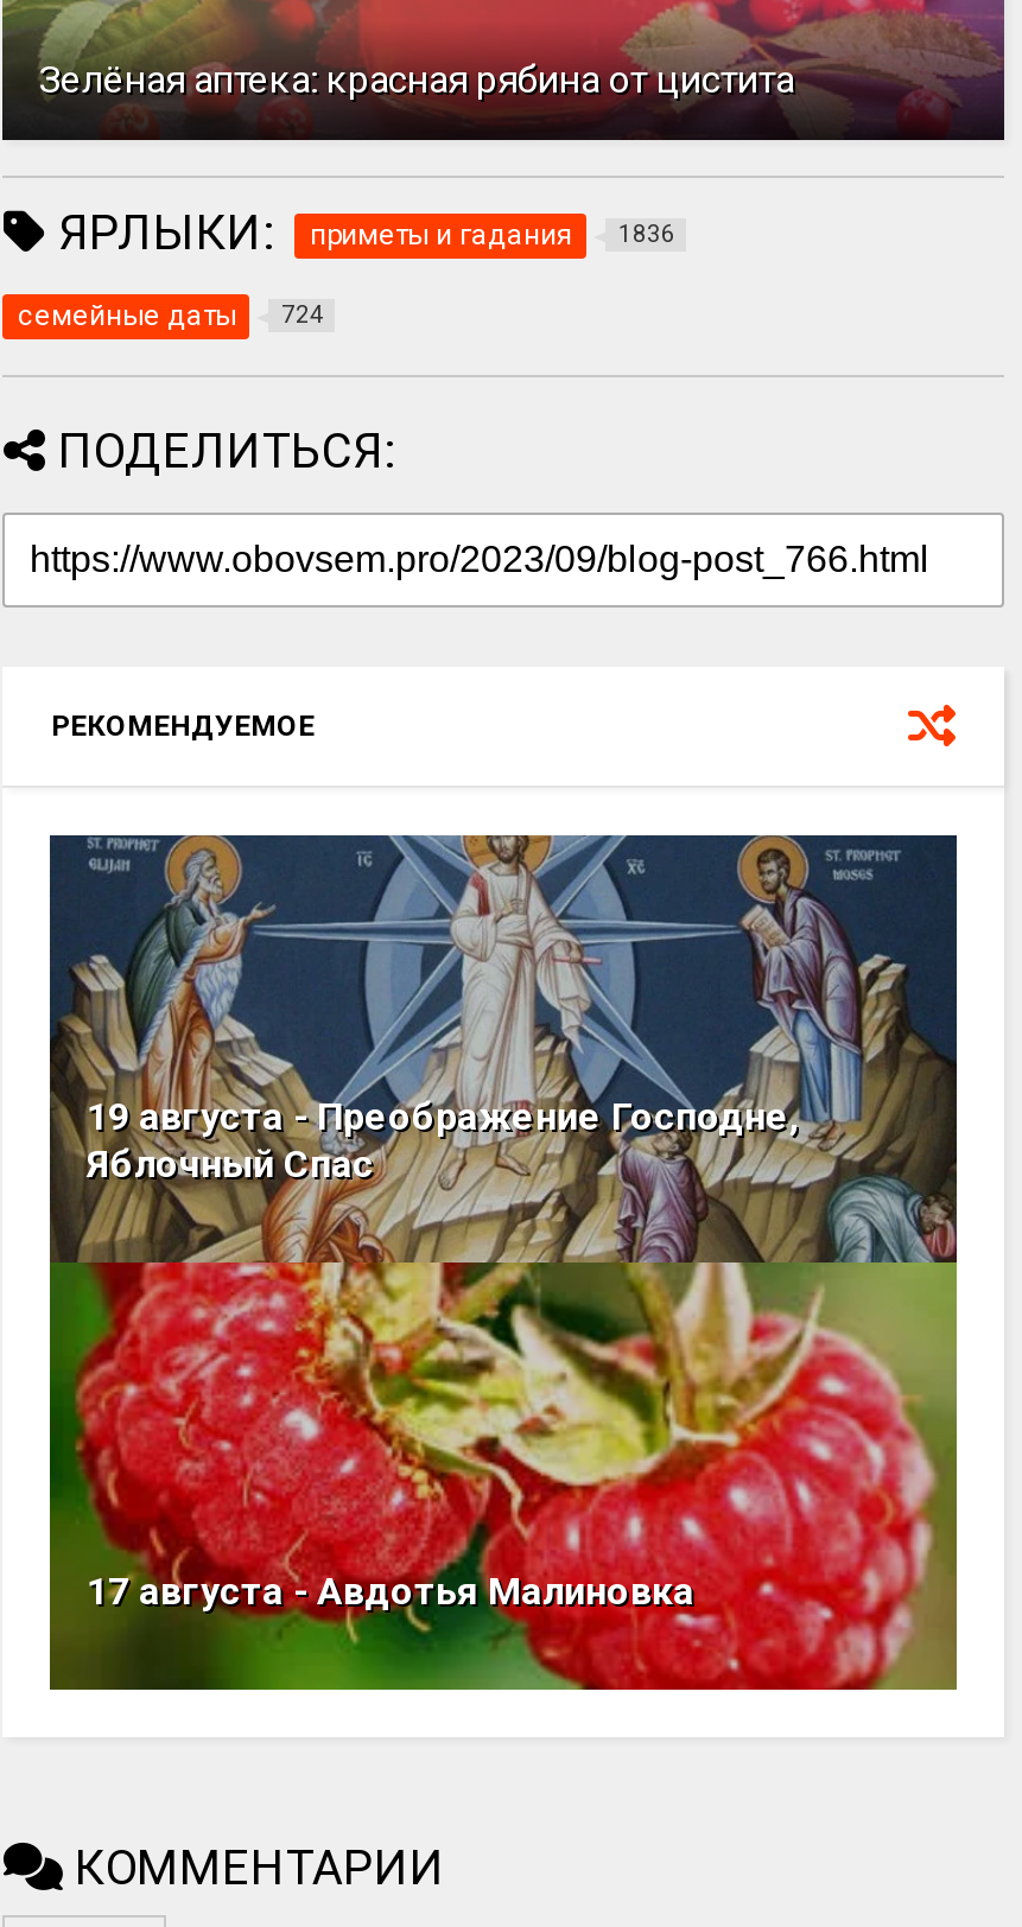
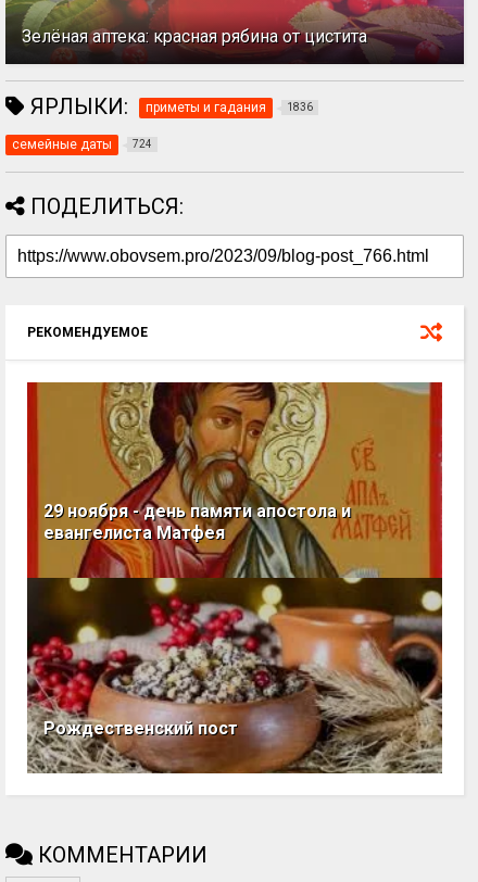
[47,833,959,1692] [image] | 19 августа - Преображение Господне, | Яблочный Спас -> [26,381,443,774] [image] | 29 ноября - день памяти апостола и | евангелиста Матфея
[86,1569,694,1614] 17 августа - Авдотья Малиновка -> [44,718,238,739] Рождественский пост

